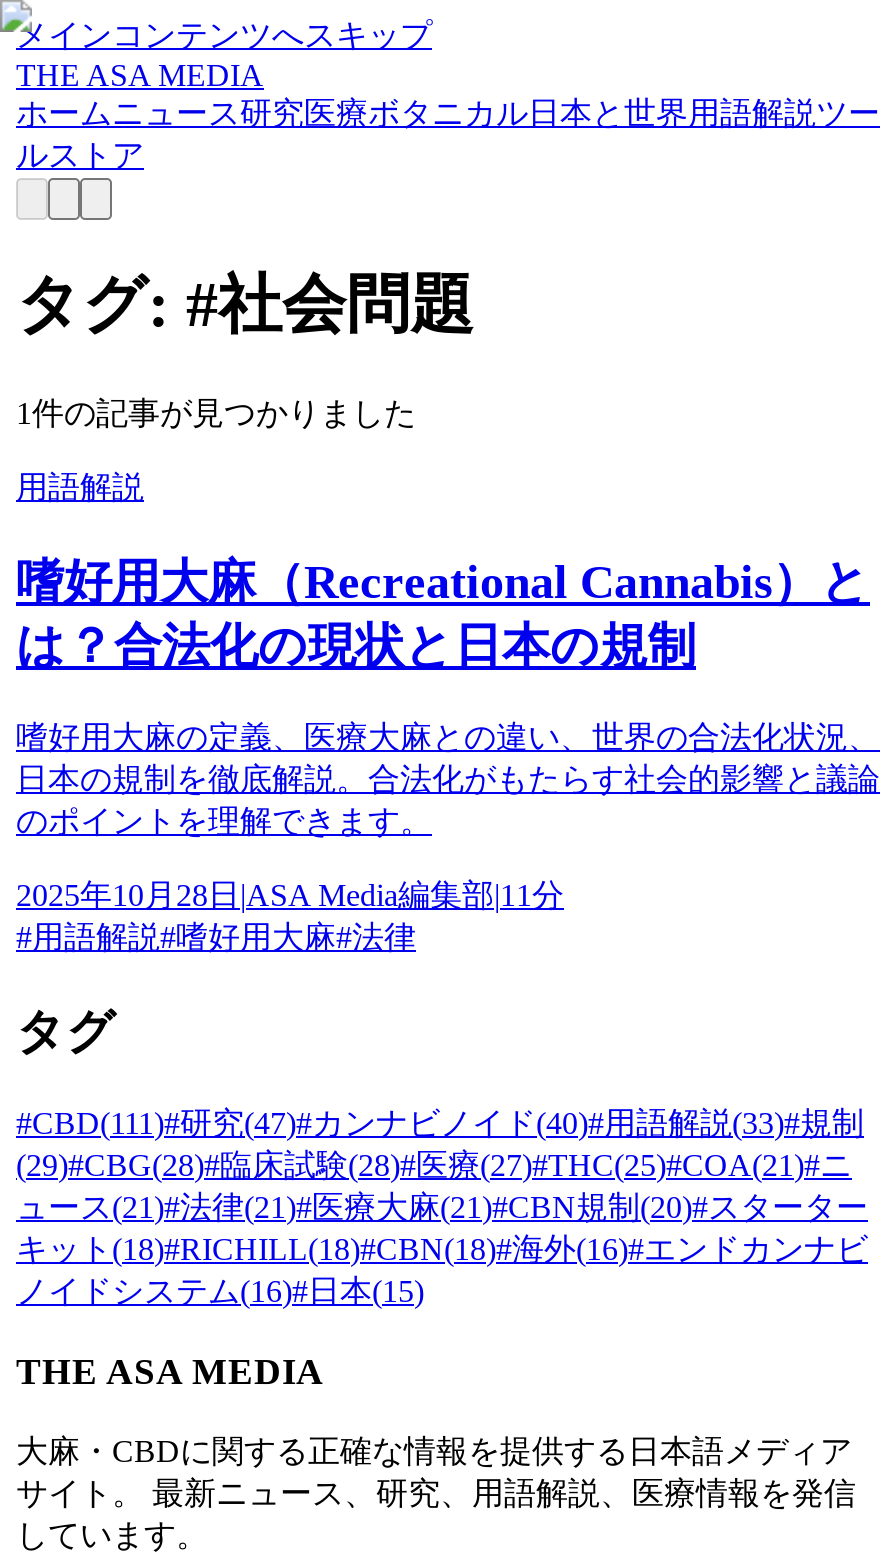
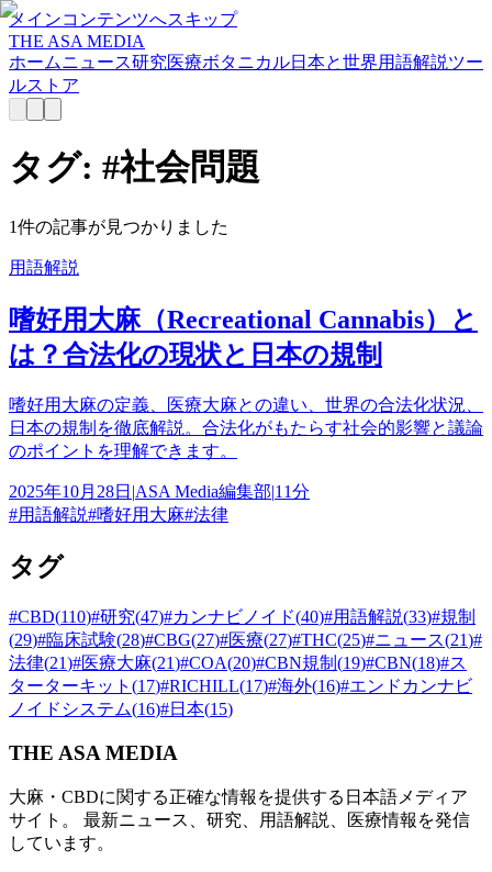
[16,1105,868,1265] #CBD(111)#研究(47)#カンナビノイド(40)#用語解説(33)#規制 | (29)#CBG(28)#臨床試験(28)#医療(27)#THC(25)#COA(21)#ニ | ュース(21)#法律(21)#医療大麻(21)#CBN規制(20)#スターター | キット(18)#RICHILL (18)#CBN(18)#海外(16)#エンドカンナビ -> [9,607,482,695] #CBD(110)#研究(47)#カンナビノイド(40)#用語解説(33)#規制 | (29)#臨床試験(28)#CBG(27)#医療(27)#THC(25)#ニュース(21) # | 法律(21) #医療大麻(21) #COA (20)#CBN規制(19)#CBN(18)#ス | ターターキット(17)#RICHILL (17)#海外(16)#エンドカンナビ

